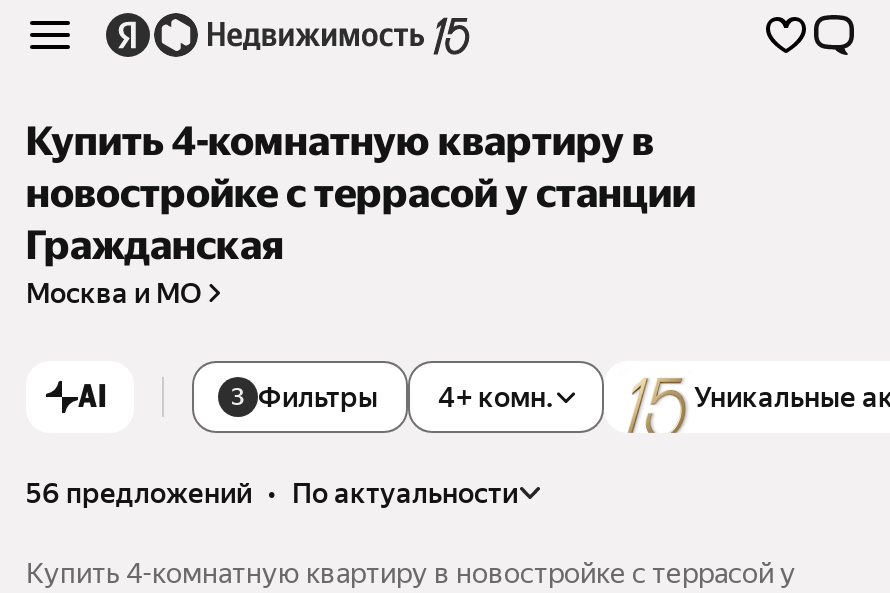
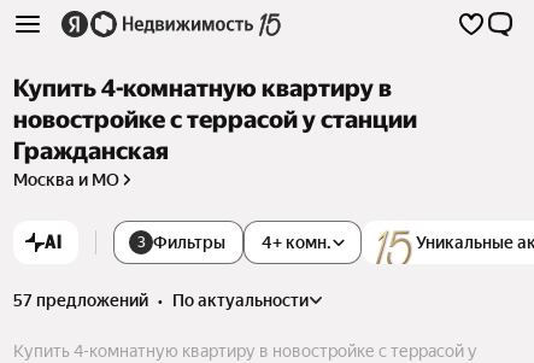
[26,477,518,509] 56 предложений • по актуальности -> [13,291,309,310] 57 предложений • по актуальности

